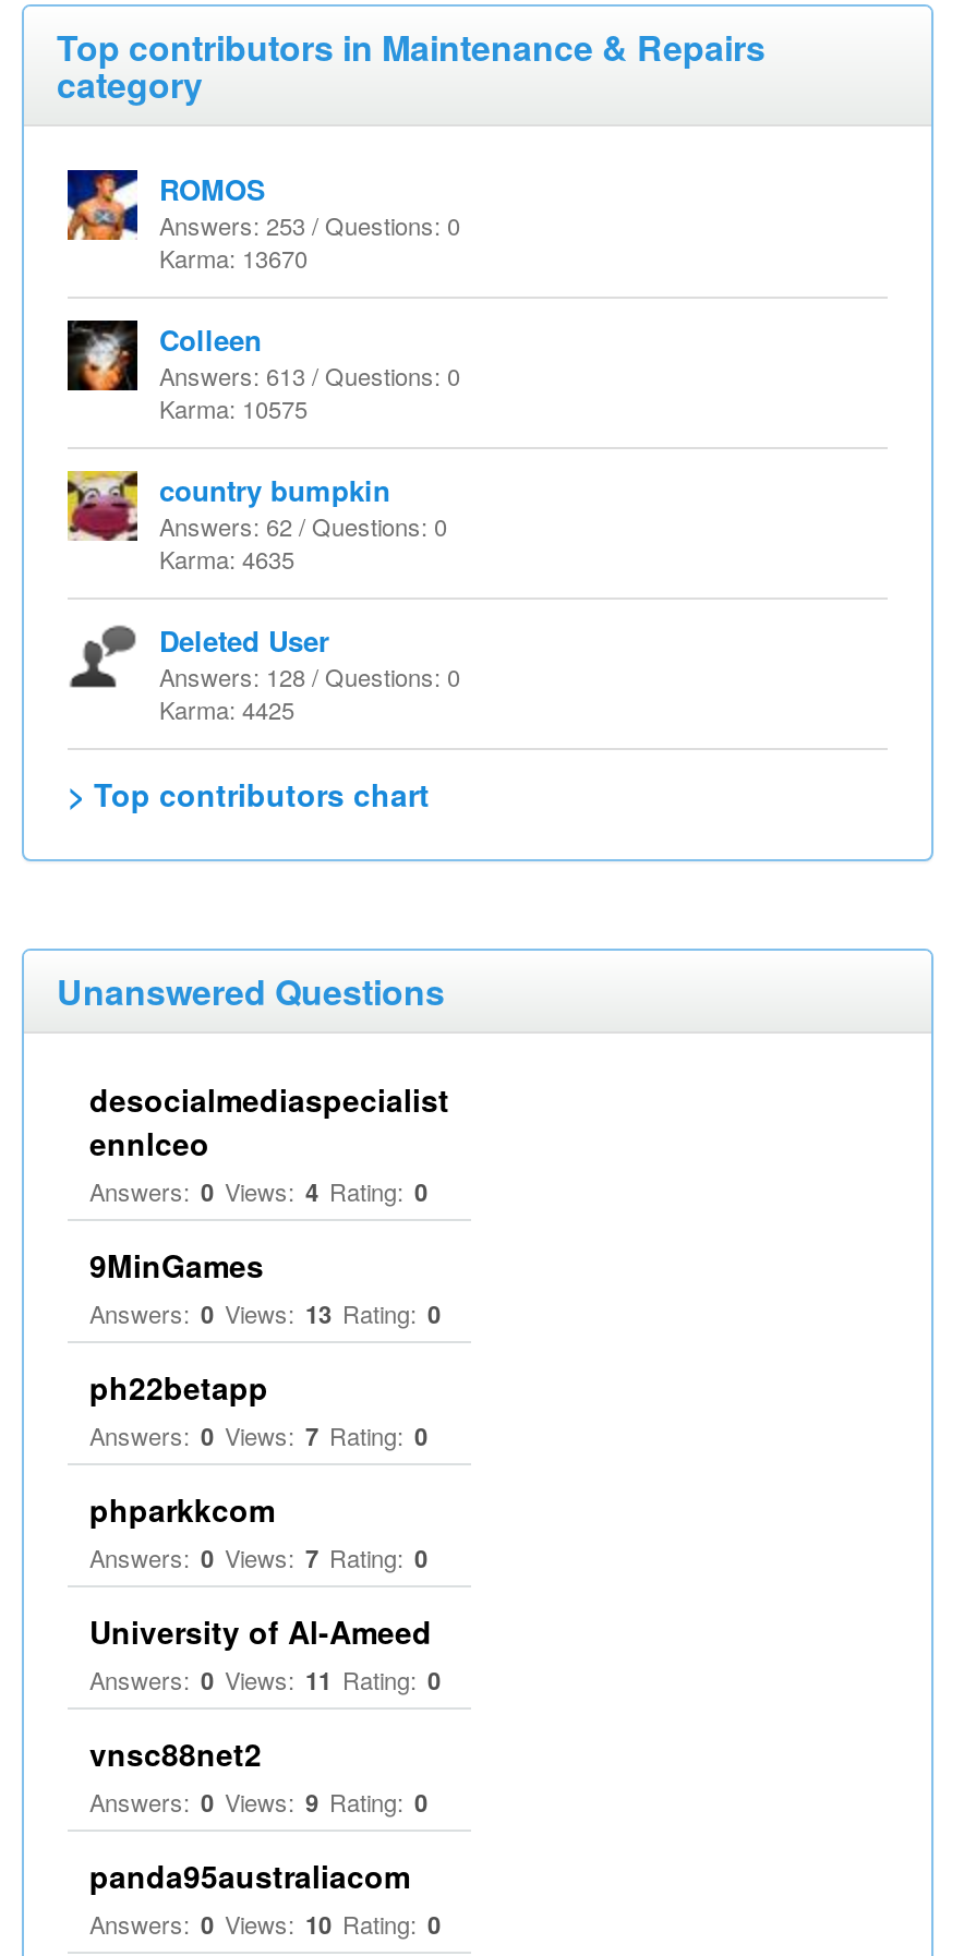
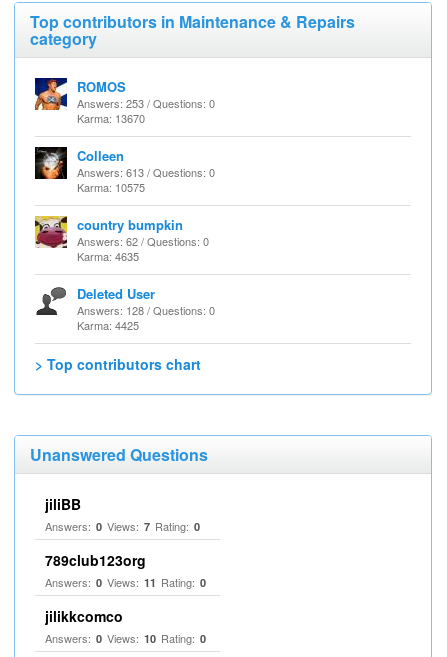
[89,1077,449,1409] desocialmediaspecialist | ennlceo | Answers: 0 Views: 4 Rating: 0 | 9MinGames | Answers: 0 Views: 13 Rating: 0 | ph22betapp -> [45,494,81,514] jiliBB
[89,1487,432,1653] phparkkcom | Answers: 0 Views: 7 Rating: 0 | University of Al-Ameed -> [45,550,146,570] 789club123org
[89,1731,427,1897] vnsc88net2 | Answers: 0 Views: 9 Rating: 0 | panda95australiacom -> [45,606,123,626] jilikkcomco

